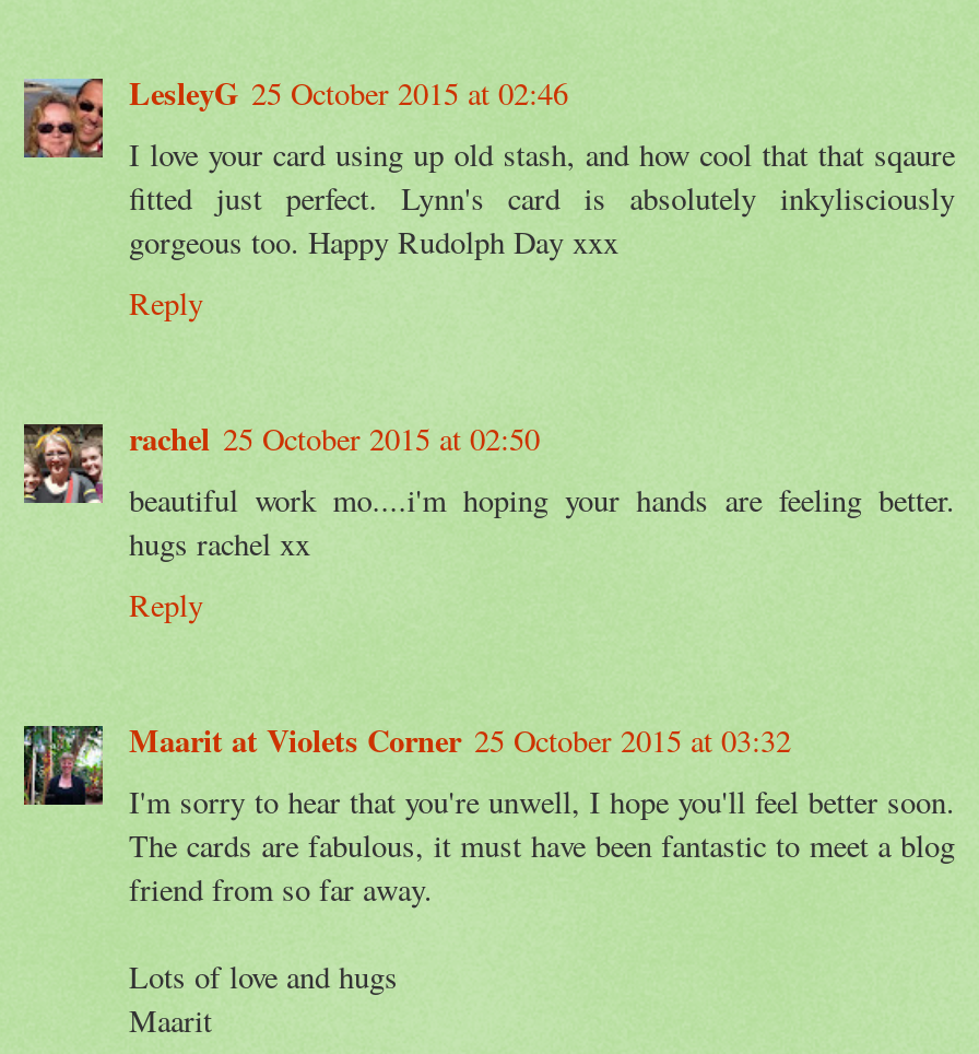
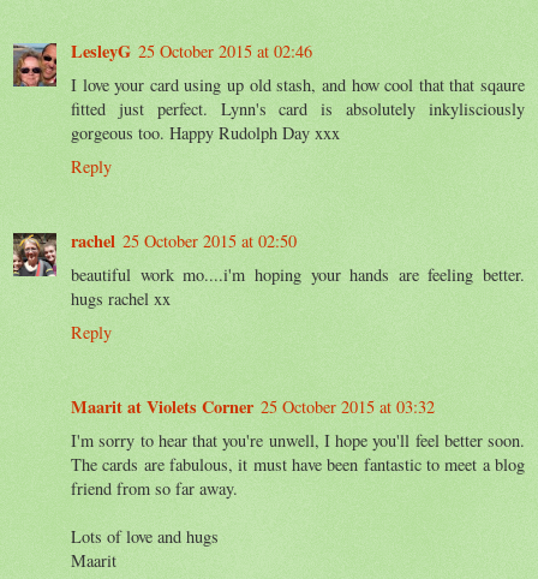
[22,724,105,807] [image] -> none

